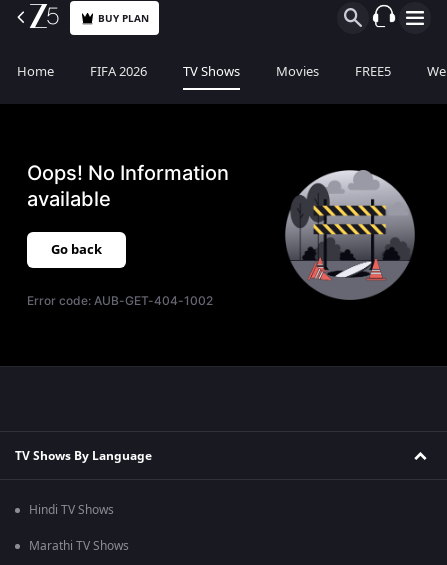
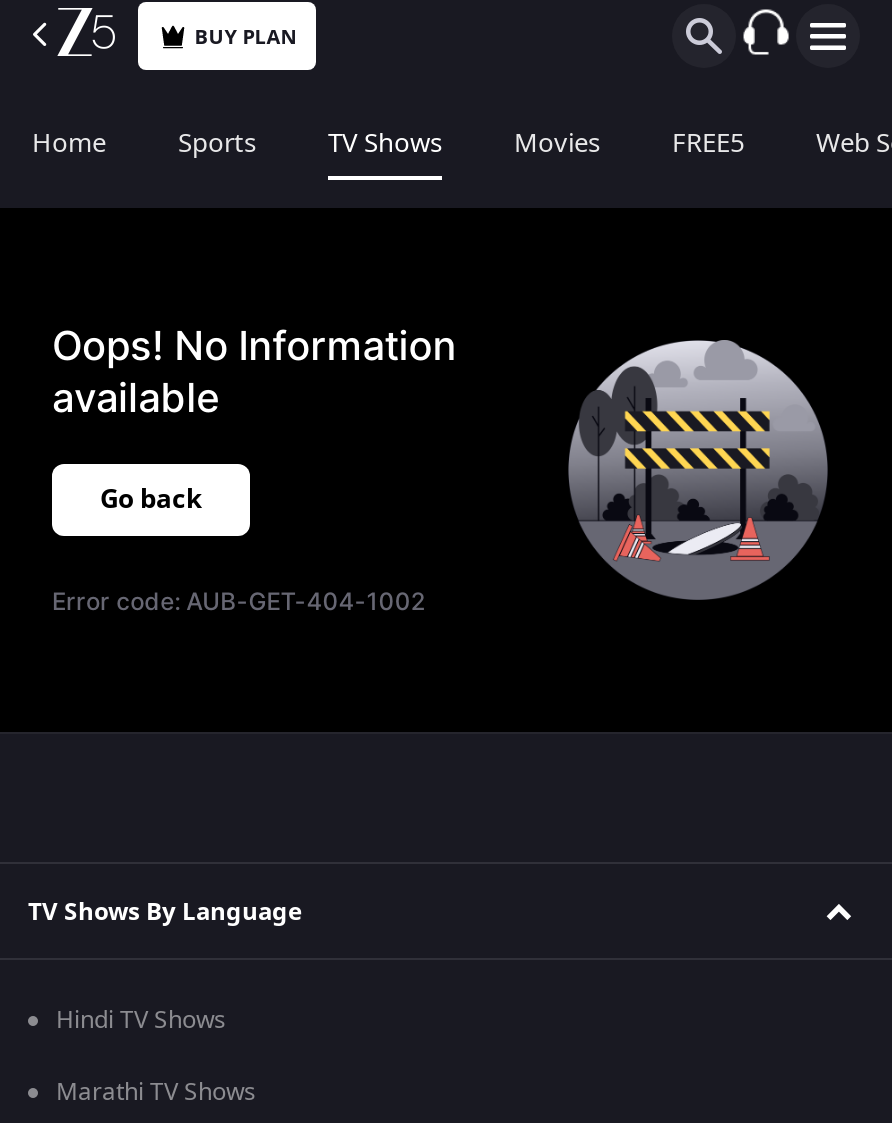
[90,62,147,81] FIFA 2026 -> [178,124,256,162] Sports

